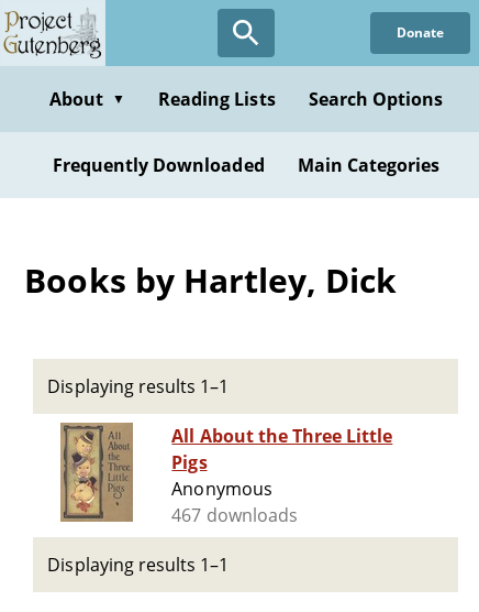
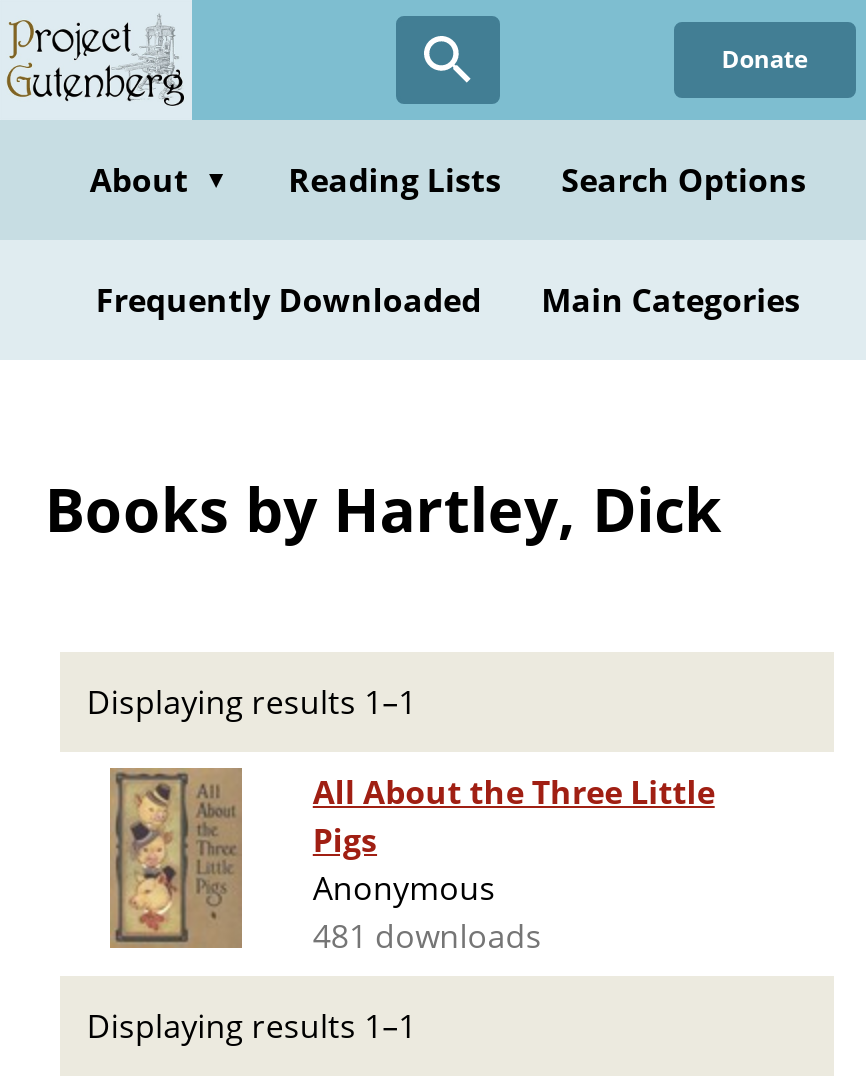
[172,503,298,527] 467 downloads -> [313,914,542,958] 481 downloads

